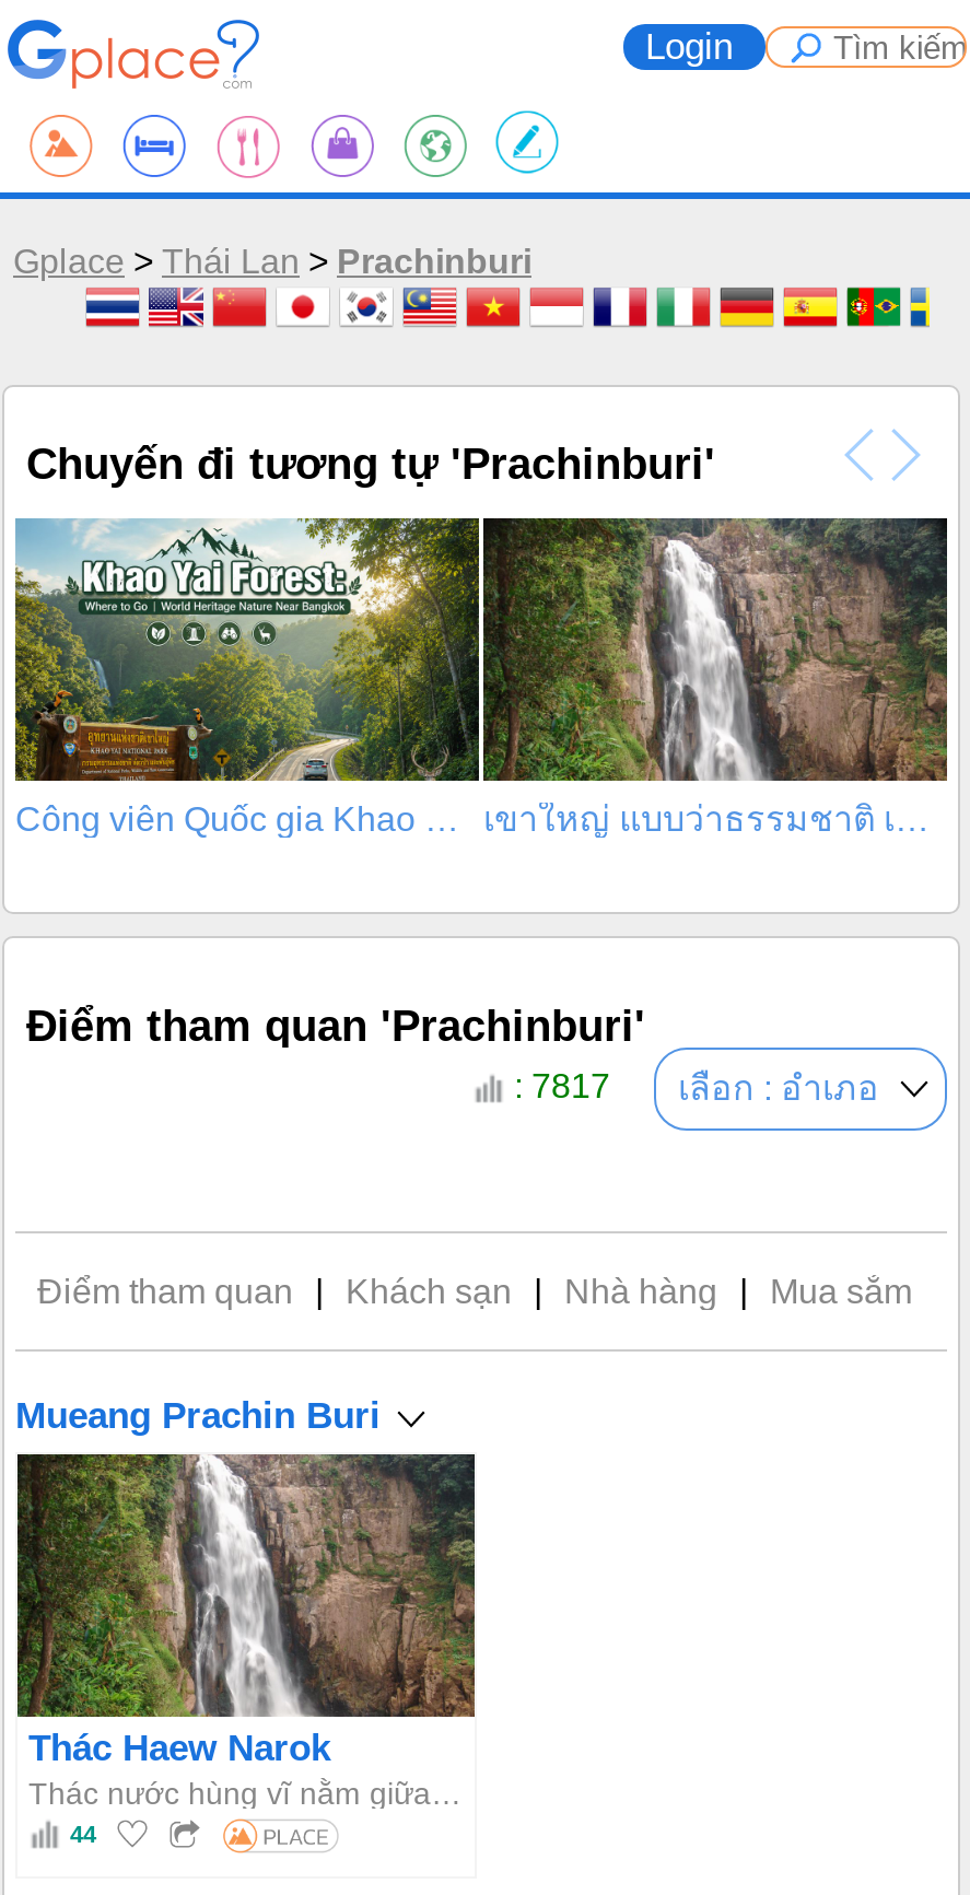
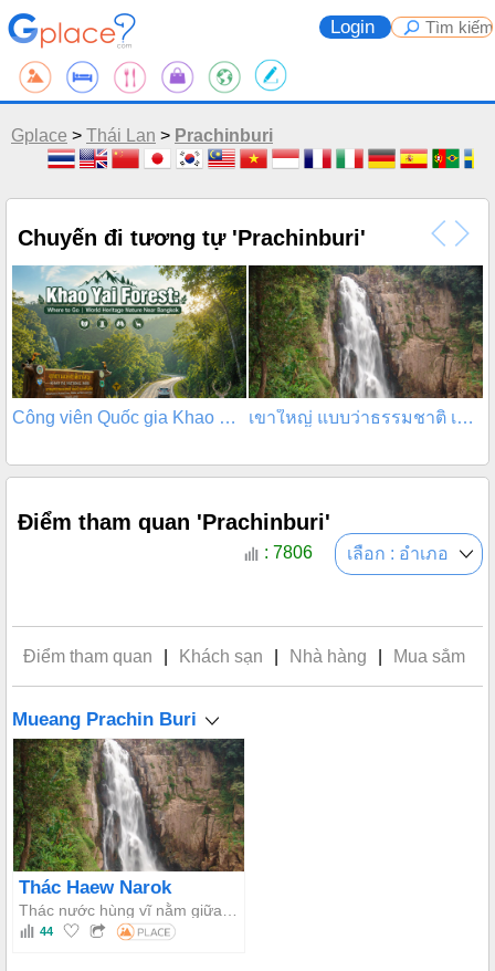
[505,1067,879,1107] : 7817 เลือก : อำเภอ -> [260,543,449,563] : 7806 เลือก : อำเภอ

